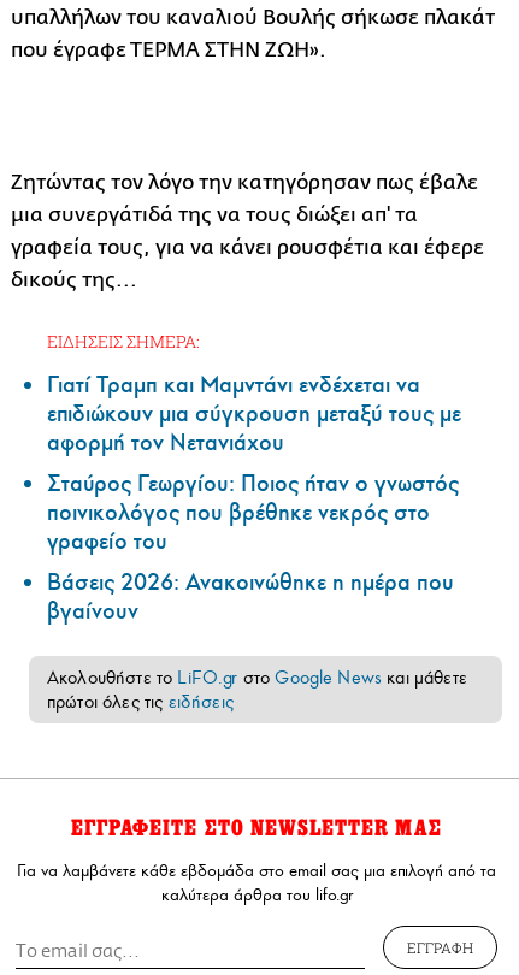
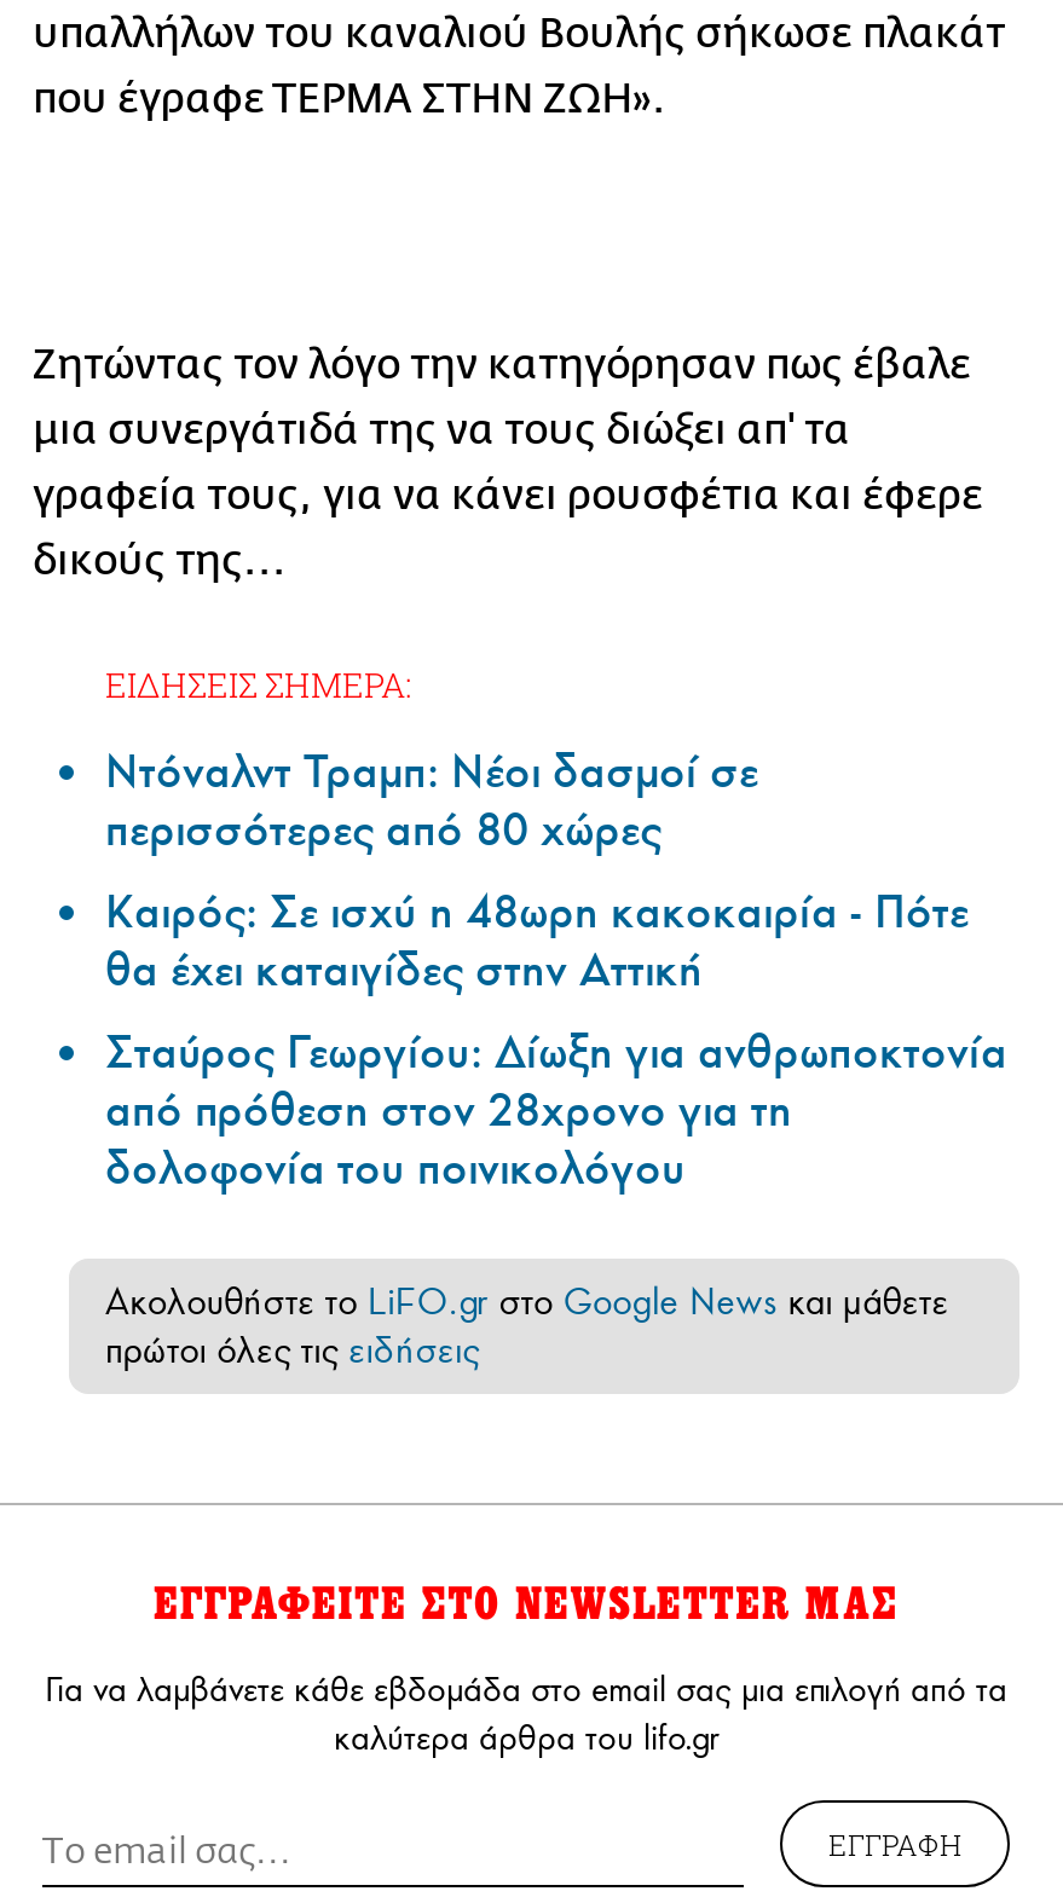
[47,370,461,626] Γιατί Τραμπ και Μαμντάνι ενδέχεται να | επιδιώκουν μια σύγκρουση μεταξύ τους με | αφορμή τον Νετανιάχου | Σταύρος Γεωργίου: Ποιος ήταν ο γνωστός | ποινικολόγος που βρέθηκε νεκρός στο | γραφείο του | Βάσεις 2026: Ανακοινώθηκε η ημέρα που | βγαίνουν -> [105,743,1007,1197] Ντόναλντ Τραμπ: Νέοι δασμοί σε | περισσότερες από 80 χώρες | Καιρός: Σε ισχύ η 48ωρη κακοκαιρία - Πότε | θα έχει καταιγίδες στην Αττική | Σταύρος Γεωργίου: Δίωξη για ανθρωποκτονία | από πρόθεση στον 28χρονο για τη | δολοφονία του ποινικολόγου

